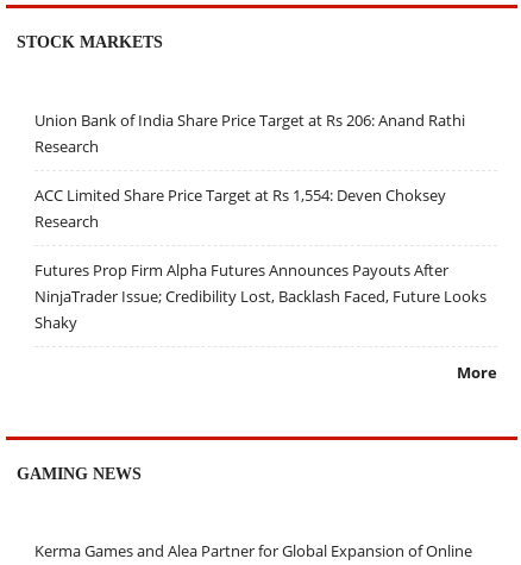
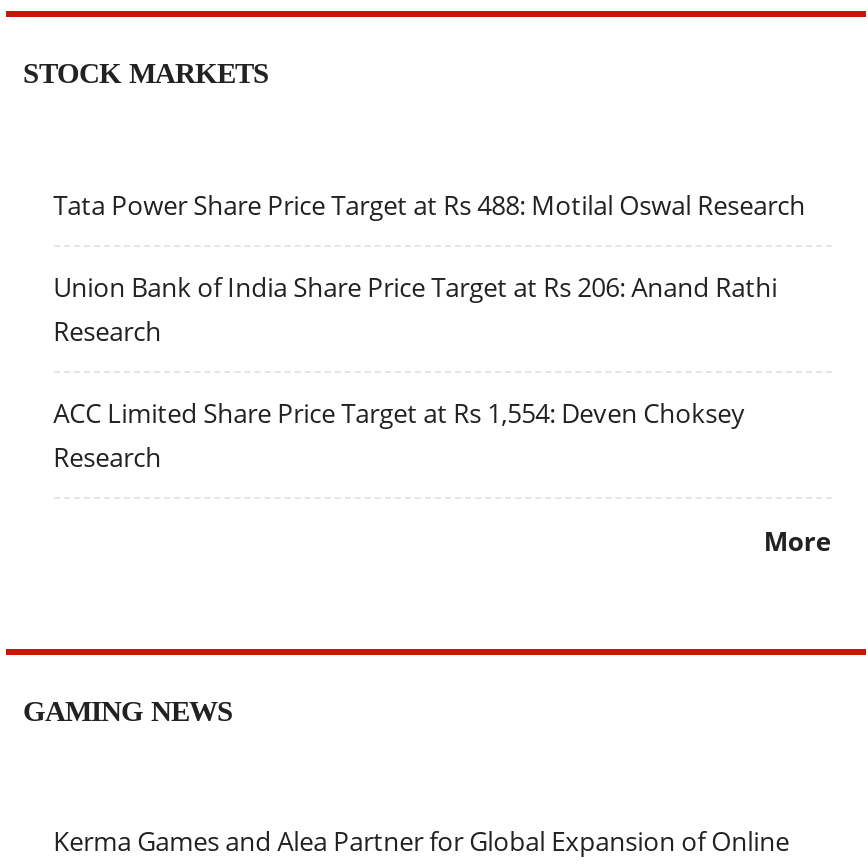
none -> [53,186,805,222] Tata Power Share Price Target at Rs 488: Motilal Oswal Research
moved [34,109,465,231] -> [53,268,777,474]: Union Bank of India Share Price Target at Rs 206: Anand Rathi | Research | ACC Limited Share Price Target at Rs 1,554: Deven Choksey | Research
[34,259,486,333] Futures Prop Firm Alpha Futures Announces Payouts After | NinjaTrader Issue; Credibility Lost, Backlash Faced, Future Looks | Shaky -> none

